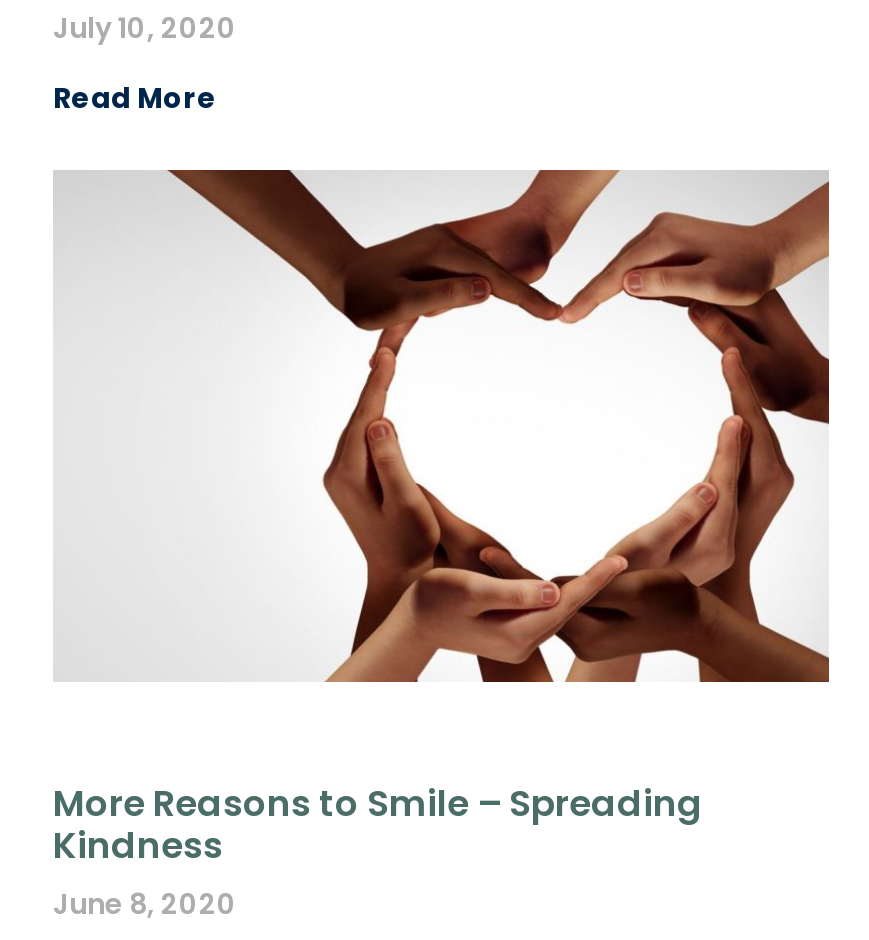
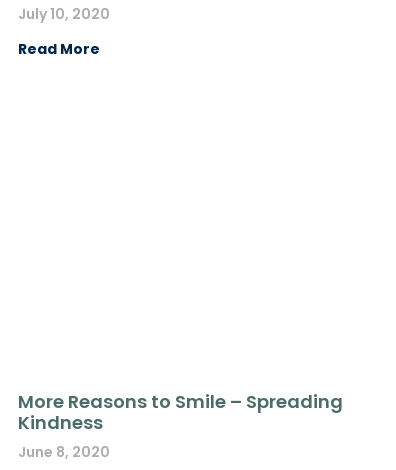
[53,168,831,684] [image] -> none

